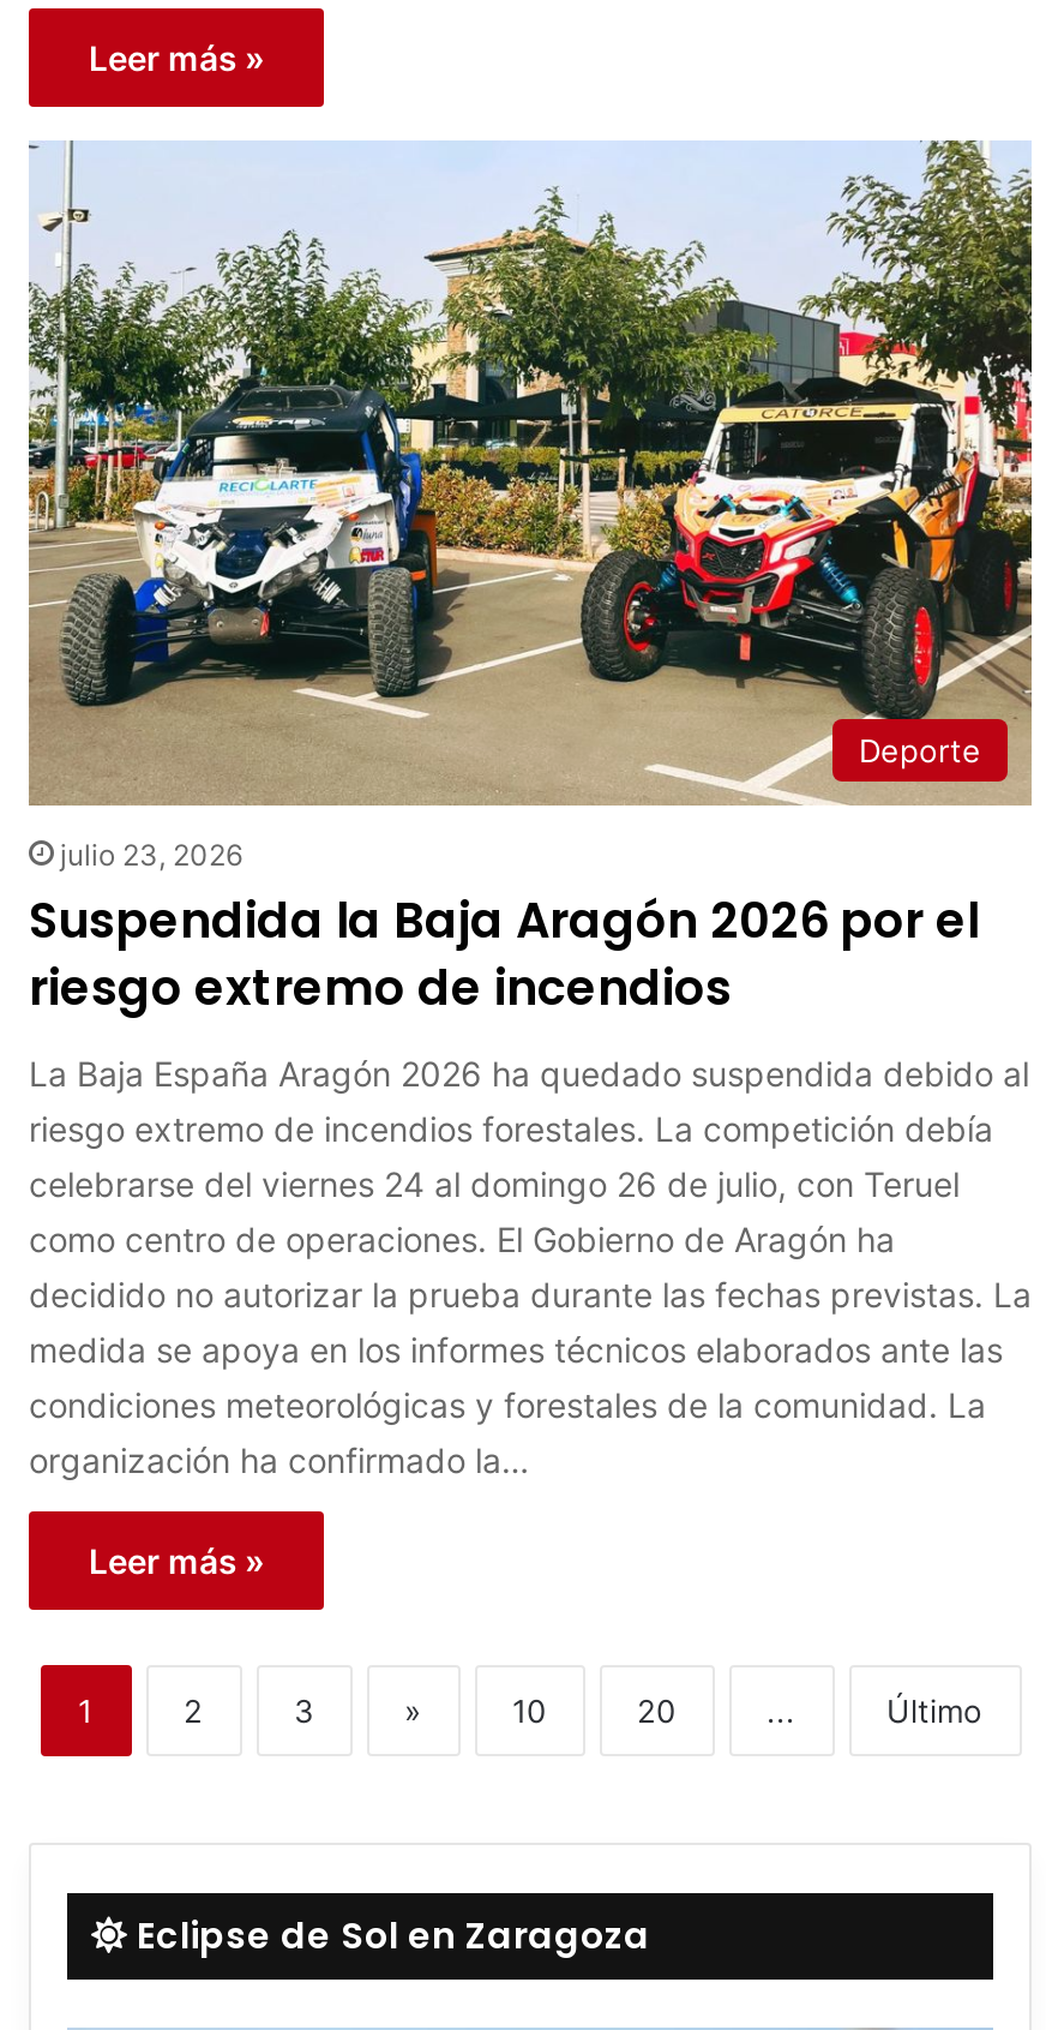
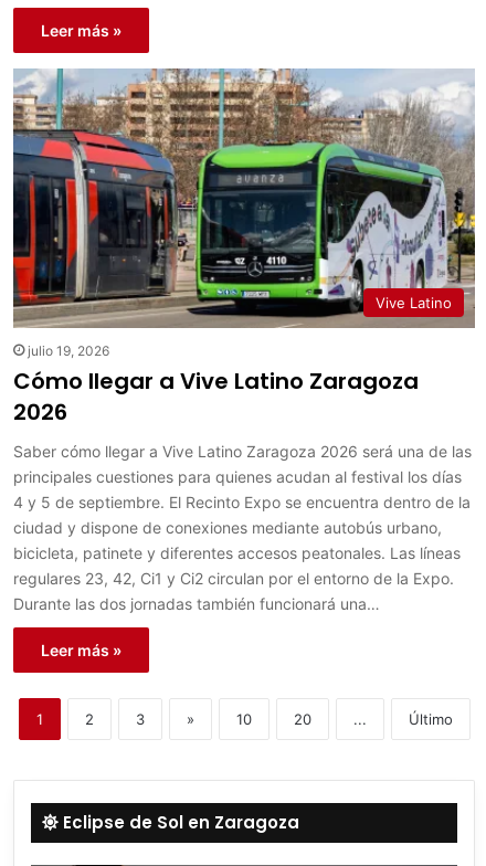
[26,139,1034,807] [image] | Deporte -> [12,67,475,329] [image] | Vive Latino
[29,838,979,1023] julio 23, 2026 | Suspendida la Baja Aragón 2026 por el | riesgo extremo de incendios -> [13,343,419,428] julio 19, 2026 | Cómo llegar a Vive Latino Zaragoza | 2026
[29,1054,1032,1481] La Baja España Aragón 2026 ha quedado suspendida debido al | riesgo extremo de incendios forestales. La competición debía | celebrarse del viernes 24 al domingo 26 de julio, con Teruel | como centro de operaciones. El Gobierno de Aragón ha | decidido no autorizar la prueba durante las fechas previstas. La | medida se apoya en los informes técnicos elaborados ante las | condiciones meteorológicas y forestales de la comunidad. La | organización ha confirmado la… -> [13,442,472,613] Saber cómo llegar a Vive Latino Zaragoza 2026 será una de las | principales cuestiones para quienes acudan al festival los días | 4 y 5 de septiembre. El Recinto Expo se encuentra dentro de la | ciudad y dispone de conexiones mediante autobús urbano, | bicicleta, patinete y diferentes accesos peatonales. Las líneas | regulares 23, 42, Ci1 y Ci2 circulan por el entorno de la Expo. | Durante las dos jornadas también funcionará una…

